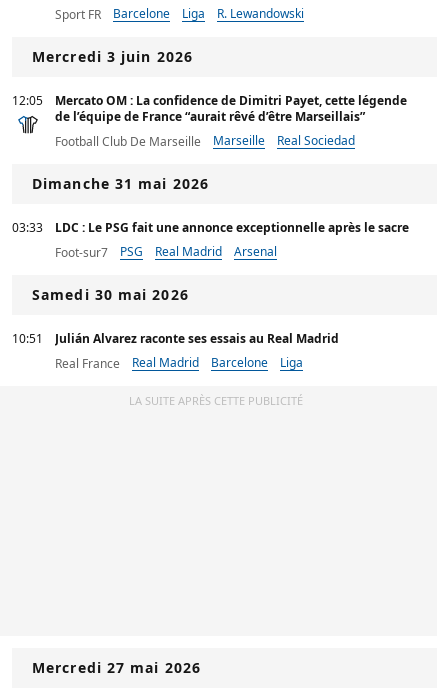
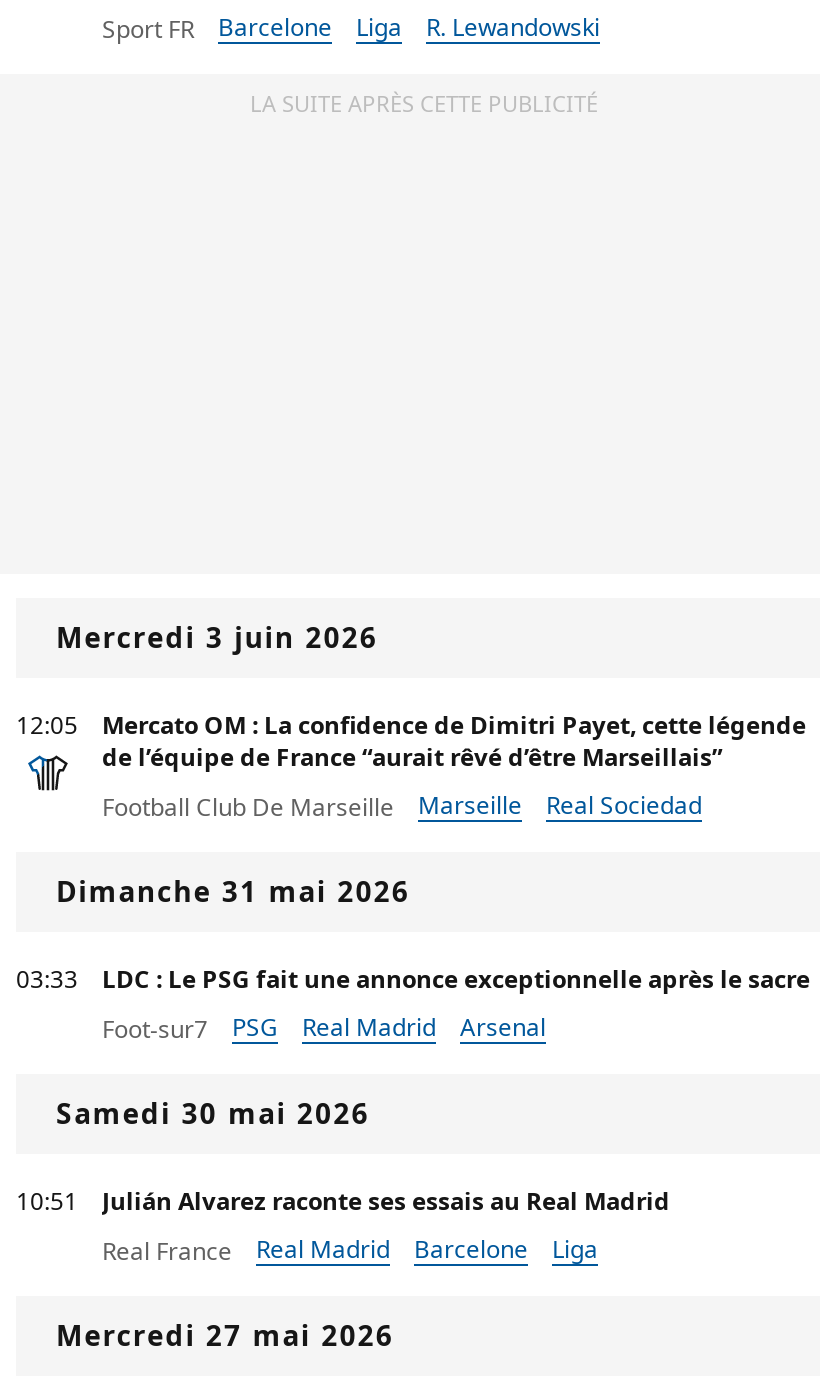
moved [12,47,409,371] -> [16,618,810,1267]: Mercredi 3 juin 2026 | 12:05 | Mercato OM : La confidence de Dimitri Payet, cette légende | ... | Barcelone | Liga
moved [129,393,303,408] -> [250,88,598,118]: LA SUITE APRÈS CETTE PUBLICITÉ

